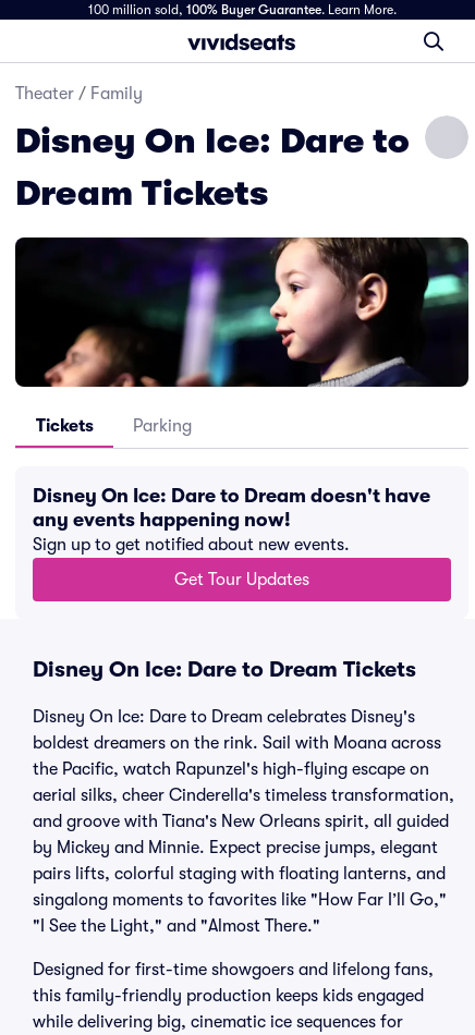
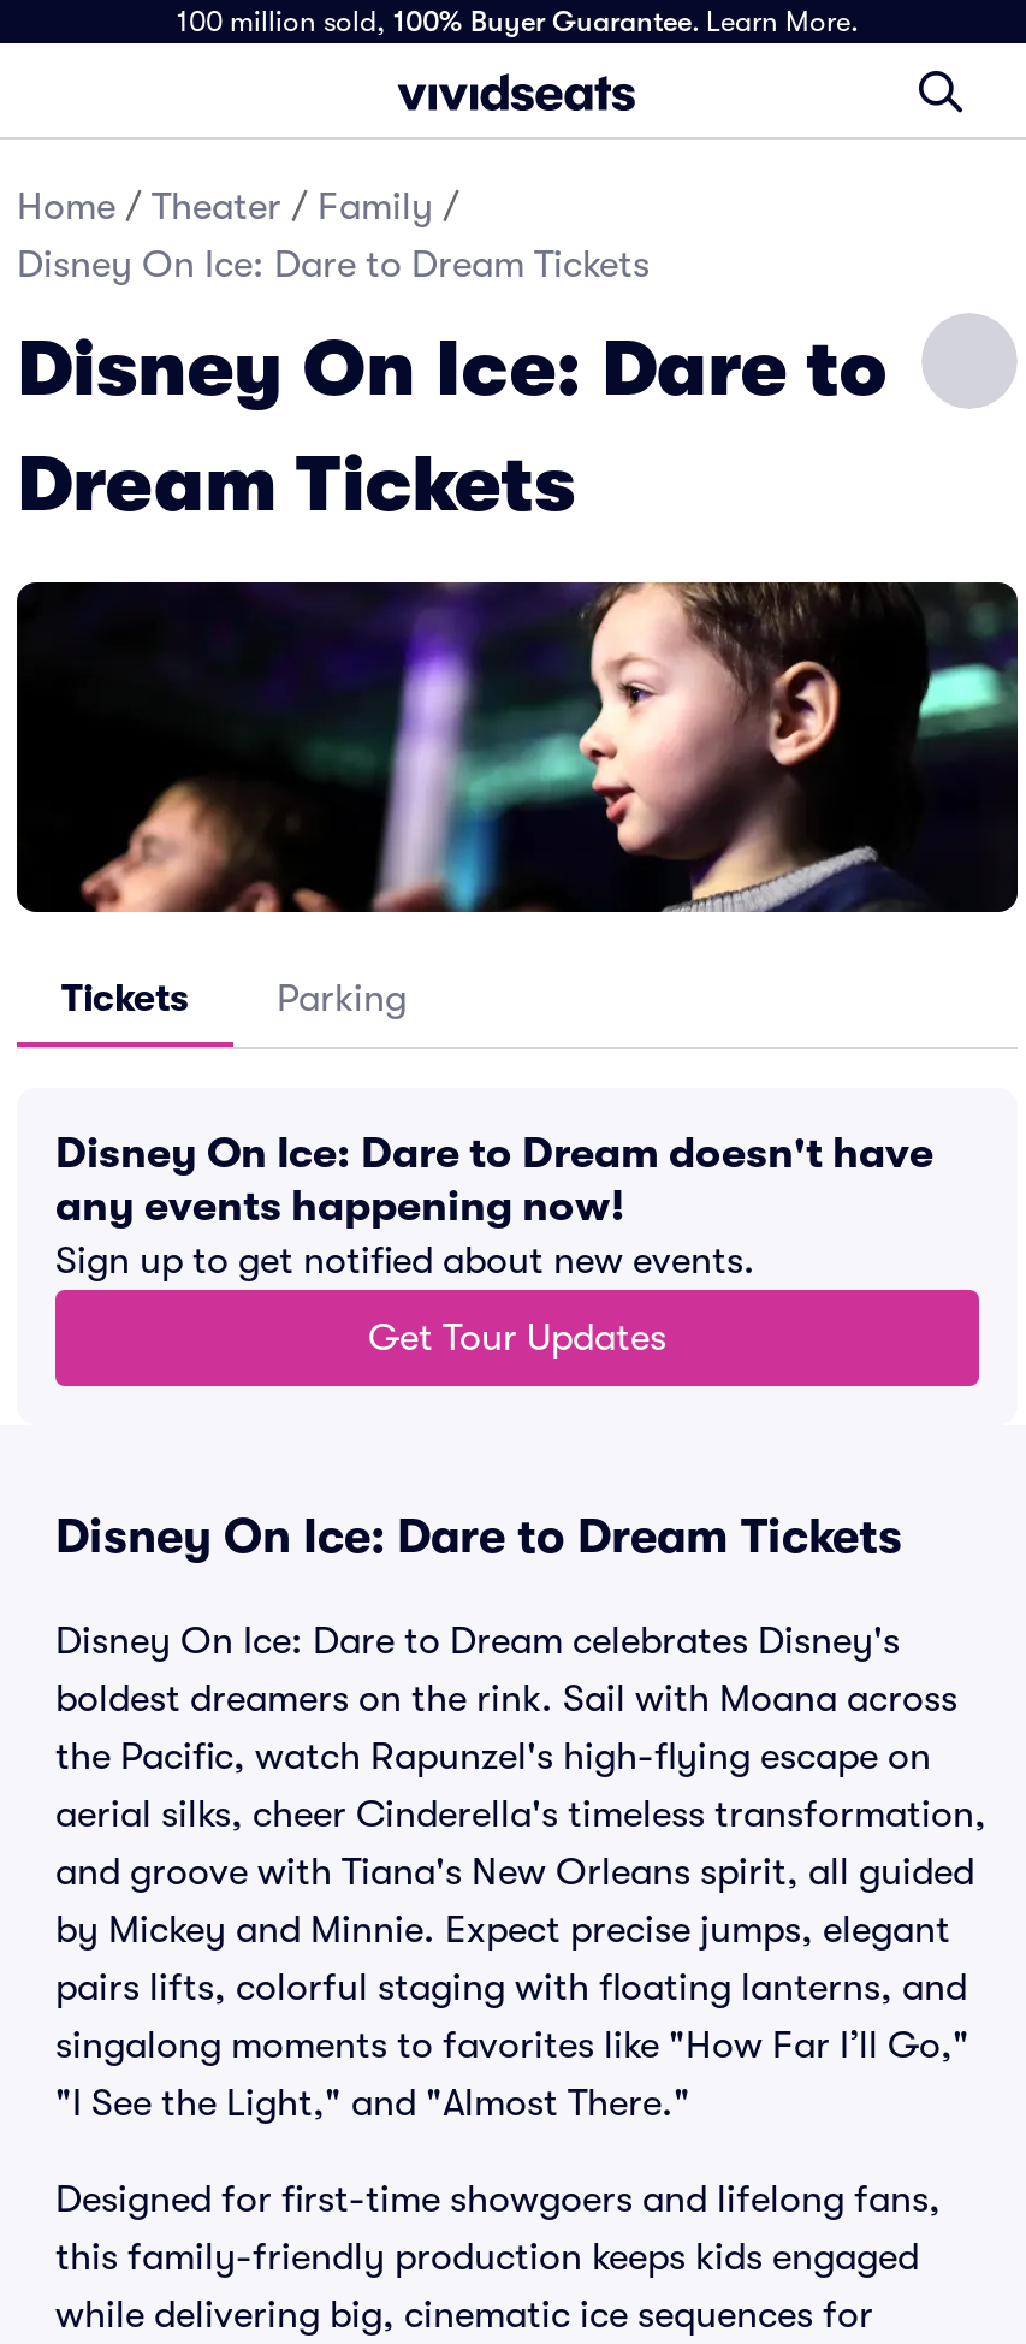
[15,84,143,103] Theater / Family -> [17,185,650,286] Home / Theater / Family / | Disney On Ice: Dare to Dream Tickets

